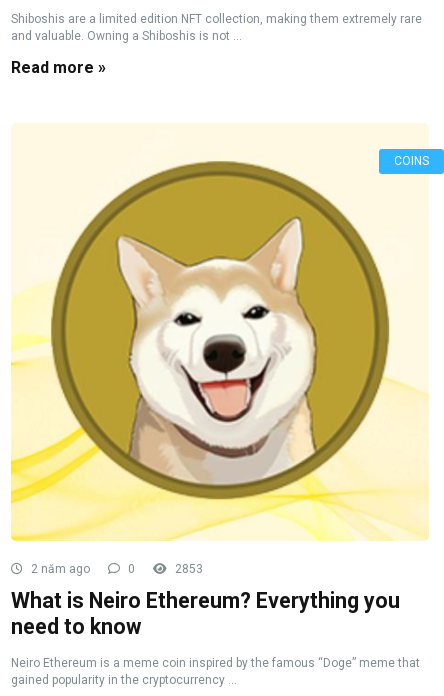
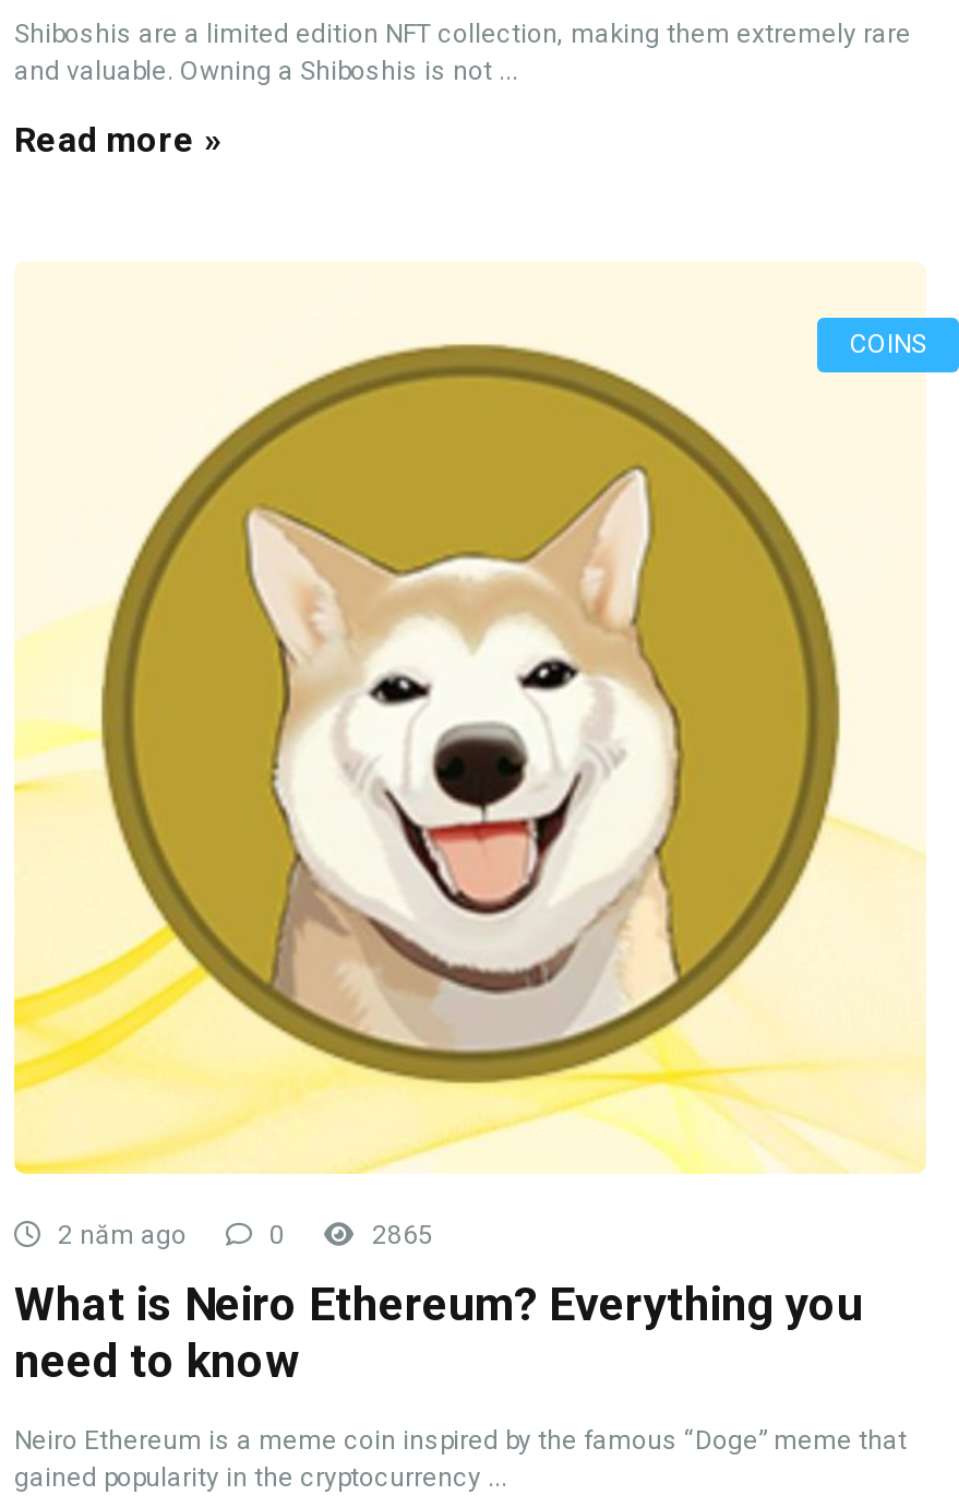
[172,562,203,576] 2853 -> [365,1220,433,1250] 2865

